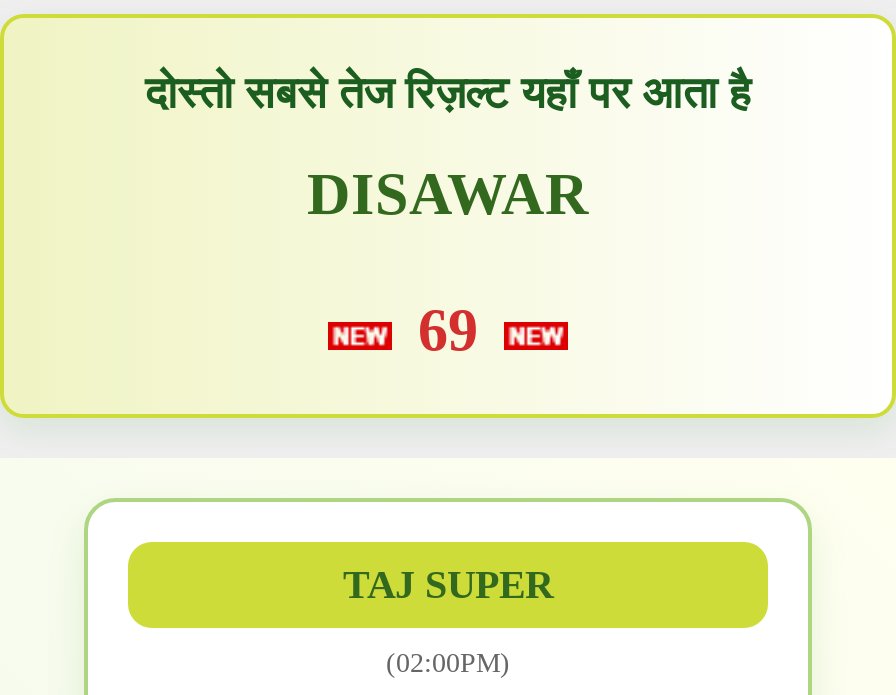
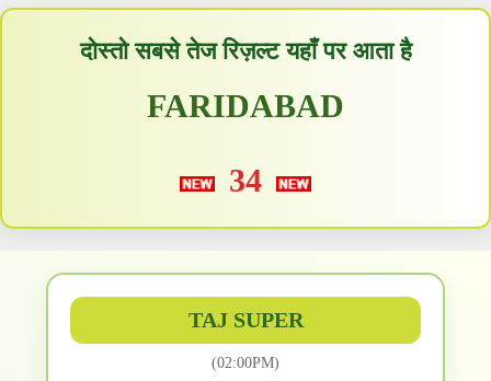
[307,160,589,226] DISAWAR -> [147,88,344,124] FARIDABAD
[418,296,478,362] 69 -> [229,162,262,198] 34

